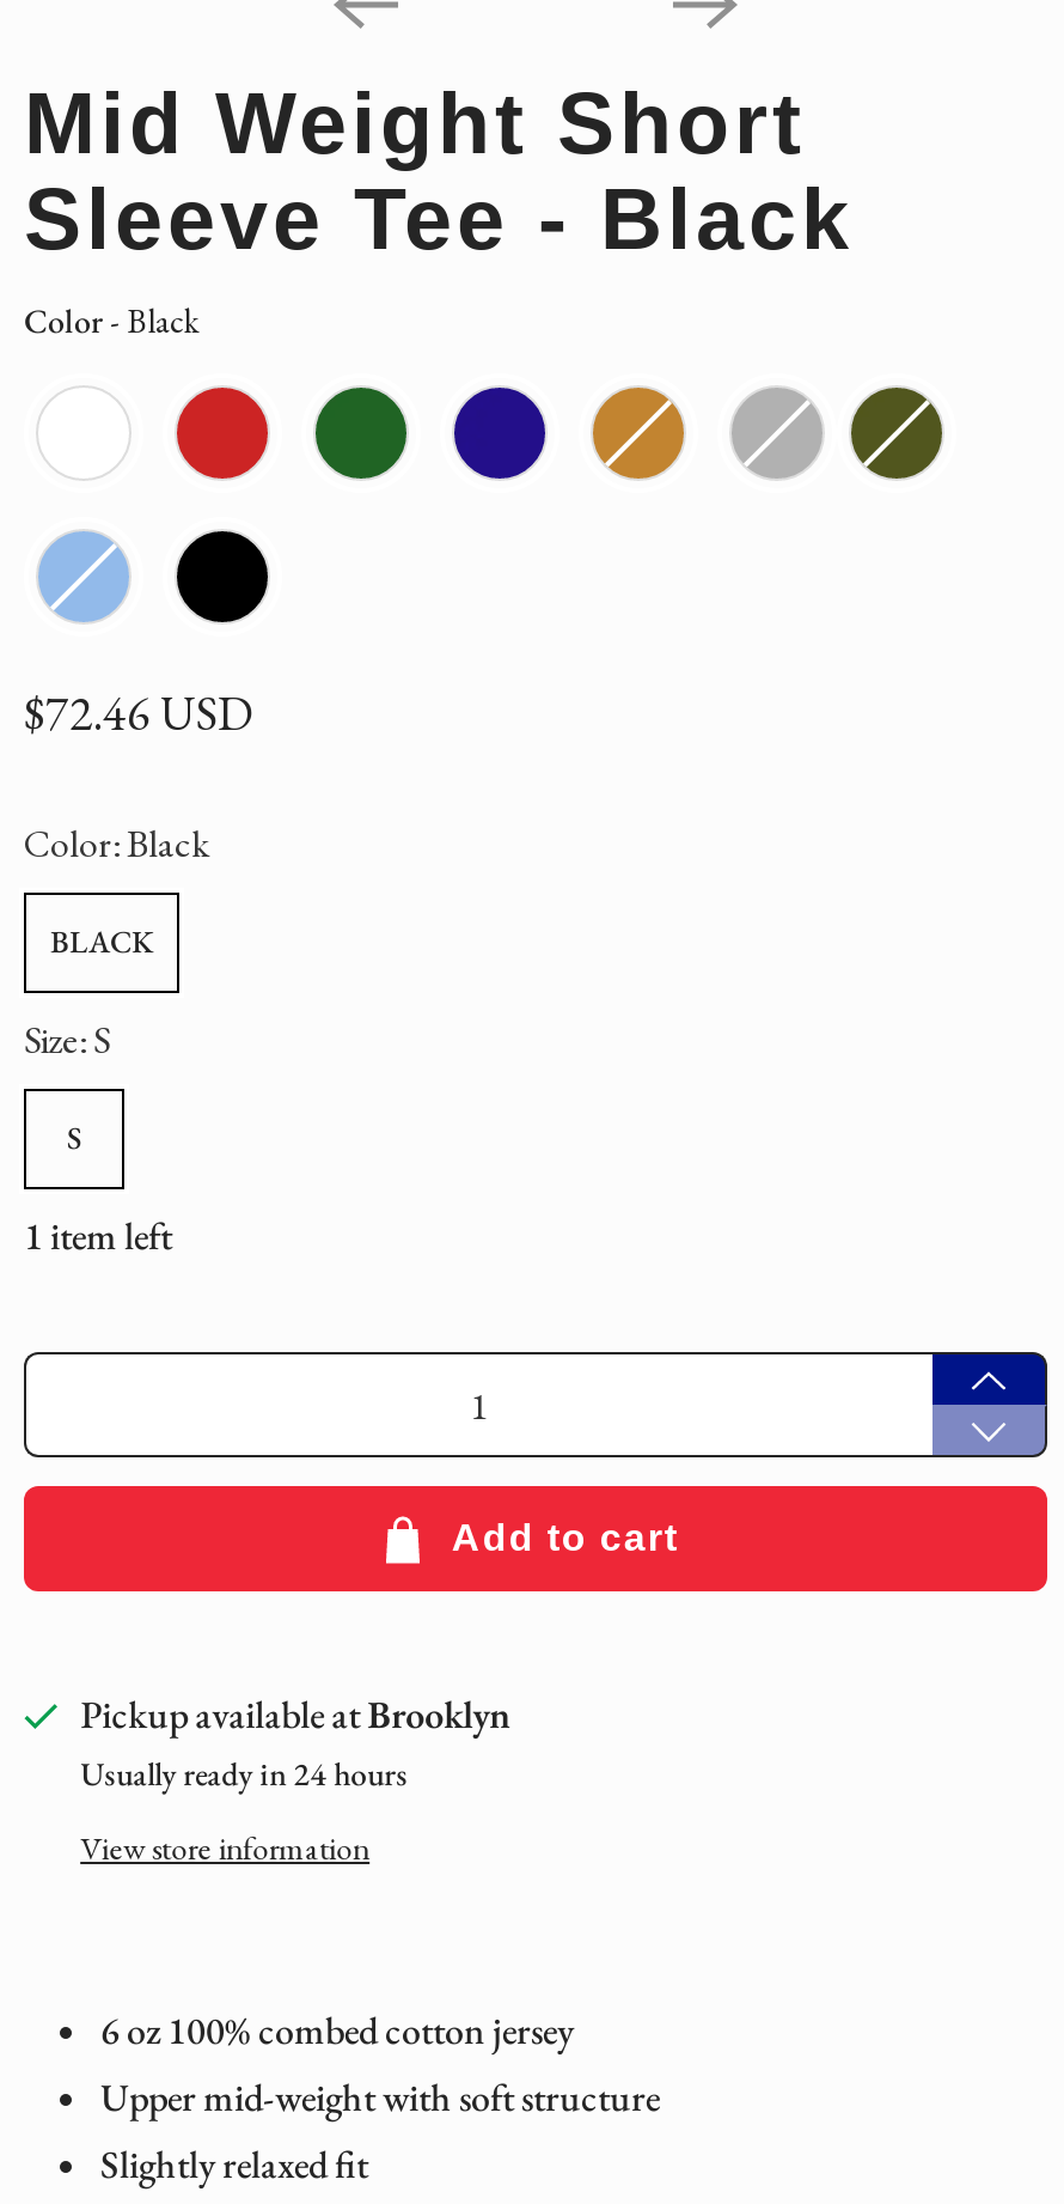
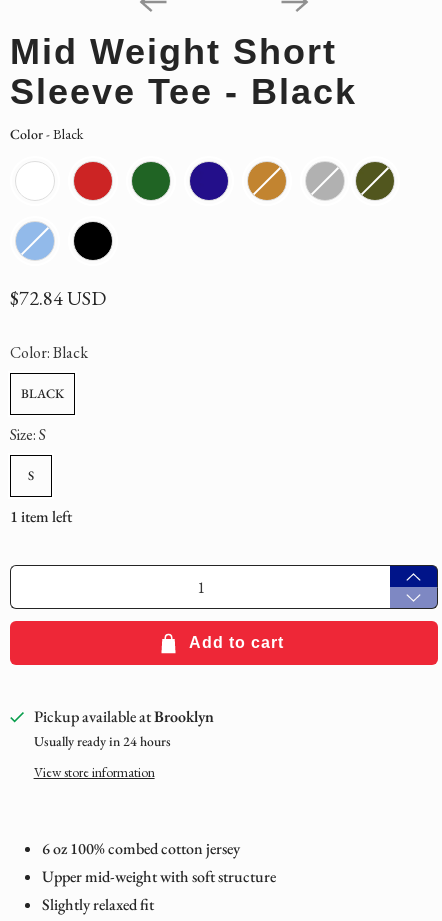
[24,683,253,745] $72.46 USD -> [10,285,106,311] $72.84 USD

